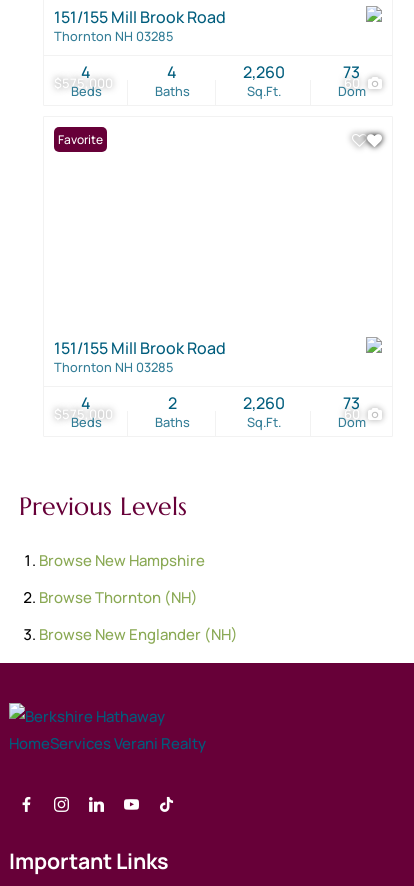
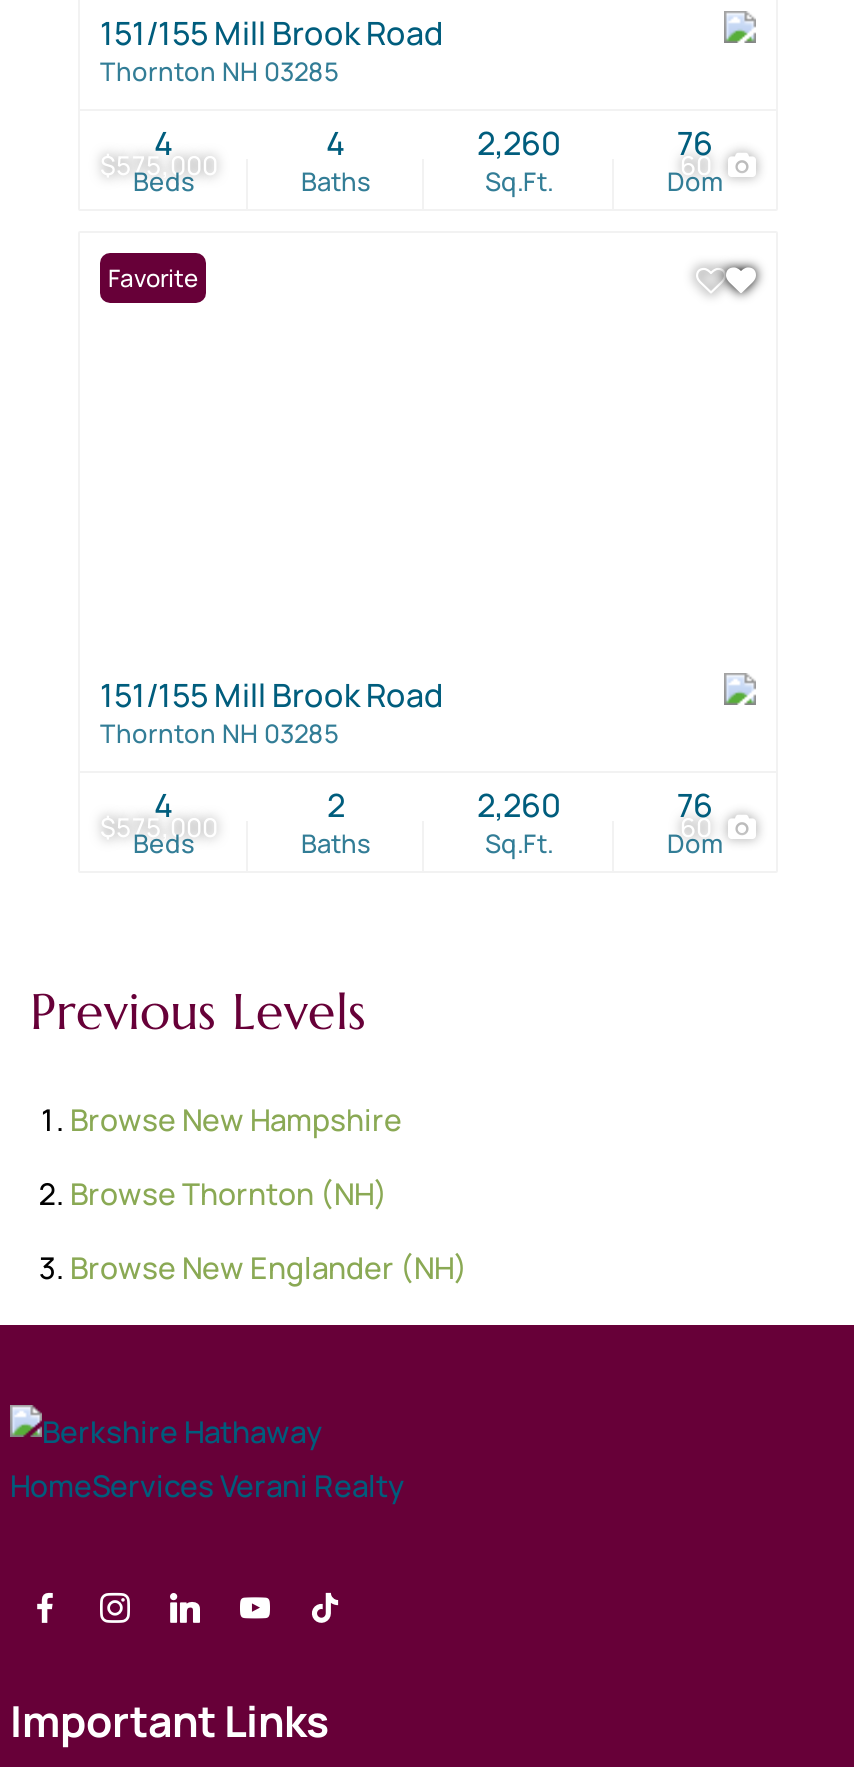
[343,61,360,83] 73 -> [677,121,713,165] 76
[343,392,360,414] 73 -> [677,783,713,827] 76

